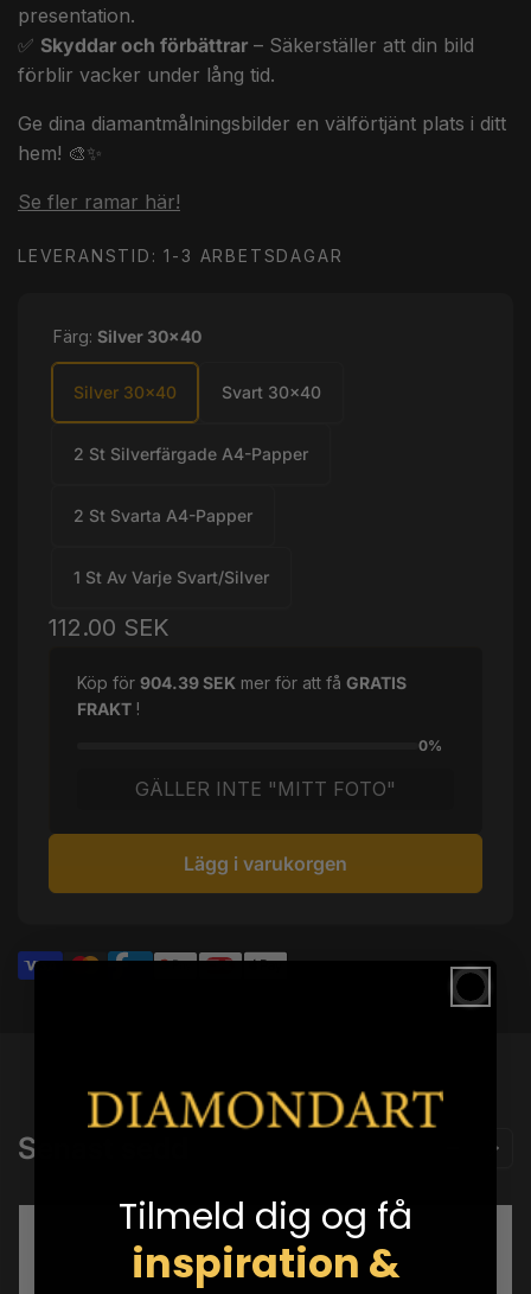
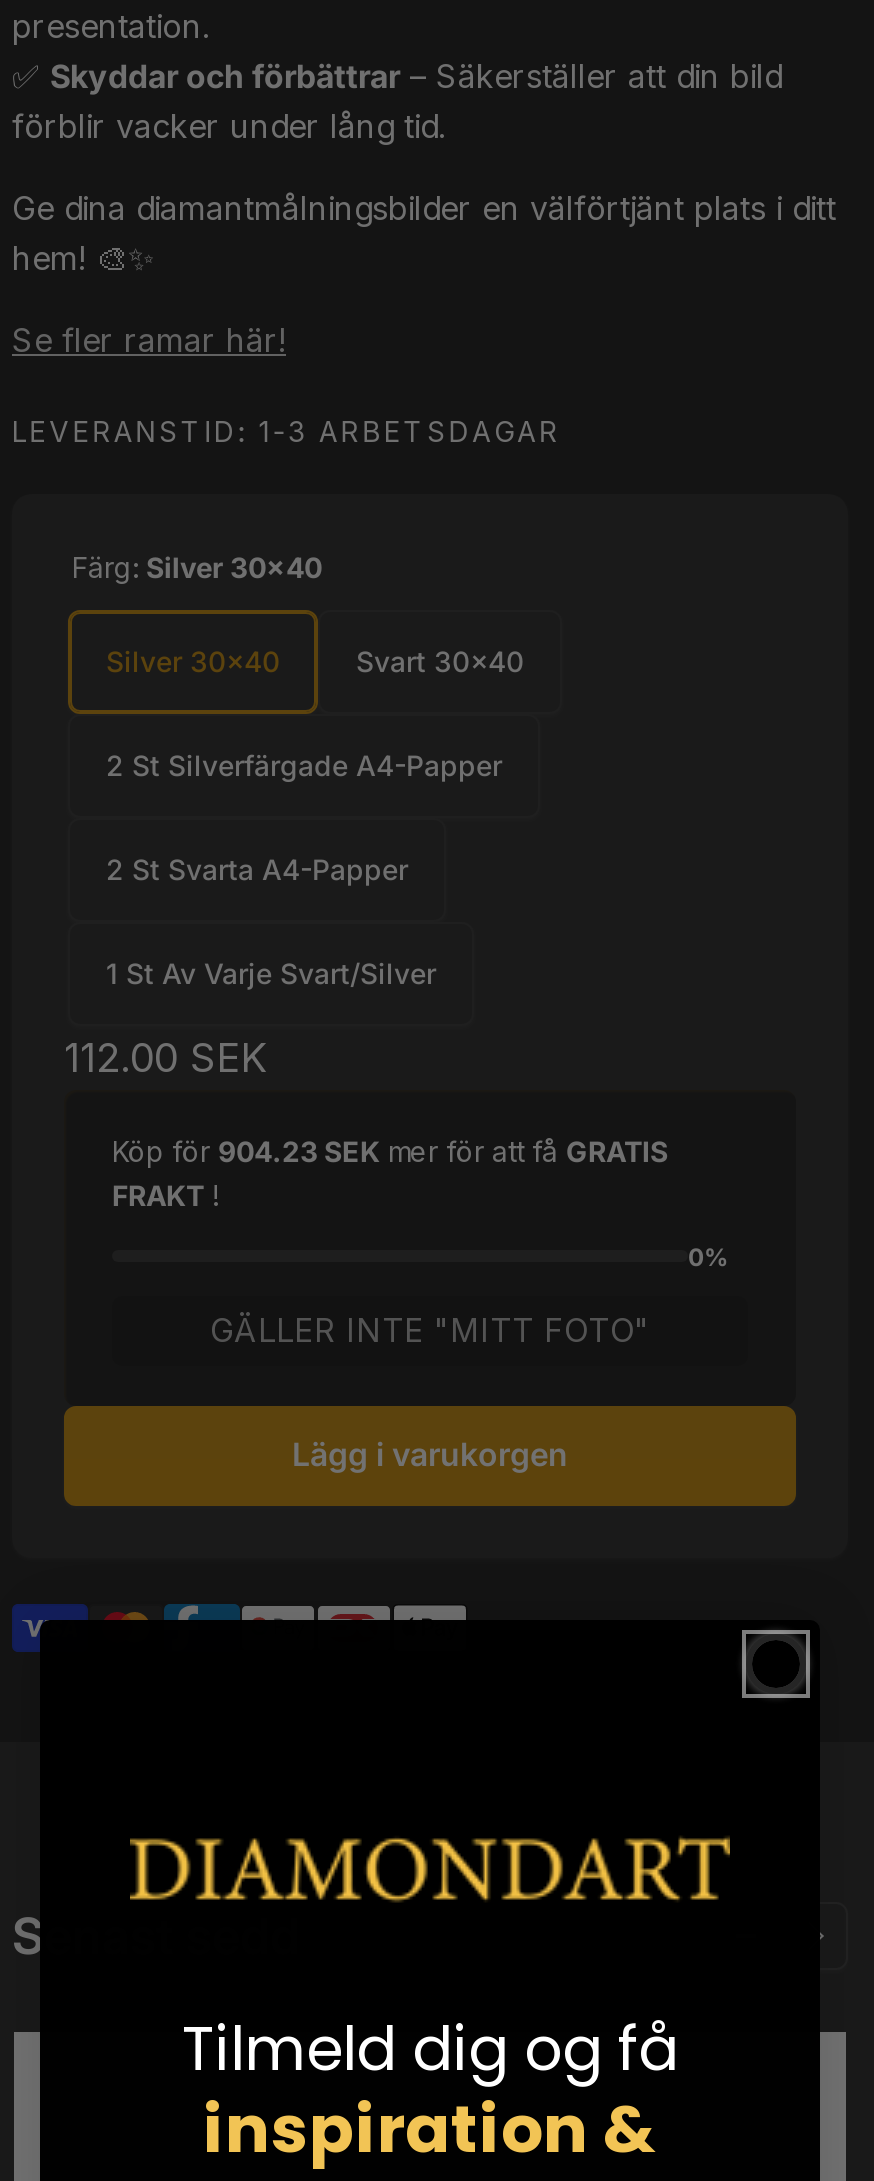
[77,673,407,693] Köp för 904.39 SEK mer för att få GRATIS -> [112,1134,668,1168] Köp för 904.23 SEK mer för att få GRATIS

